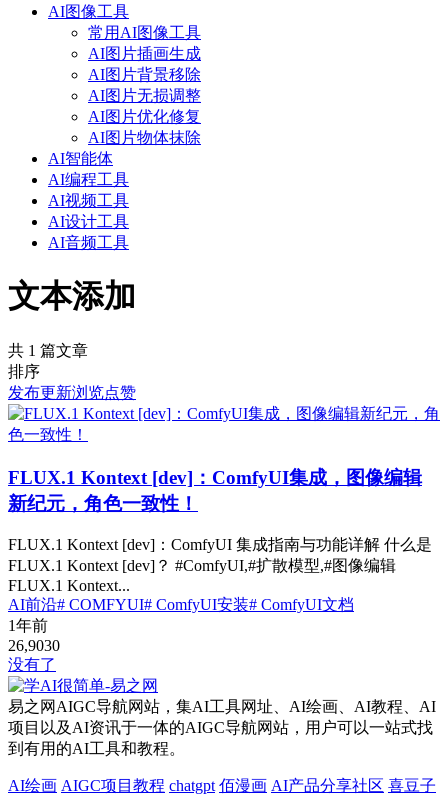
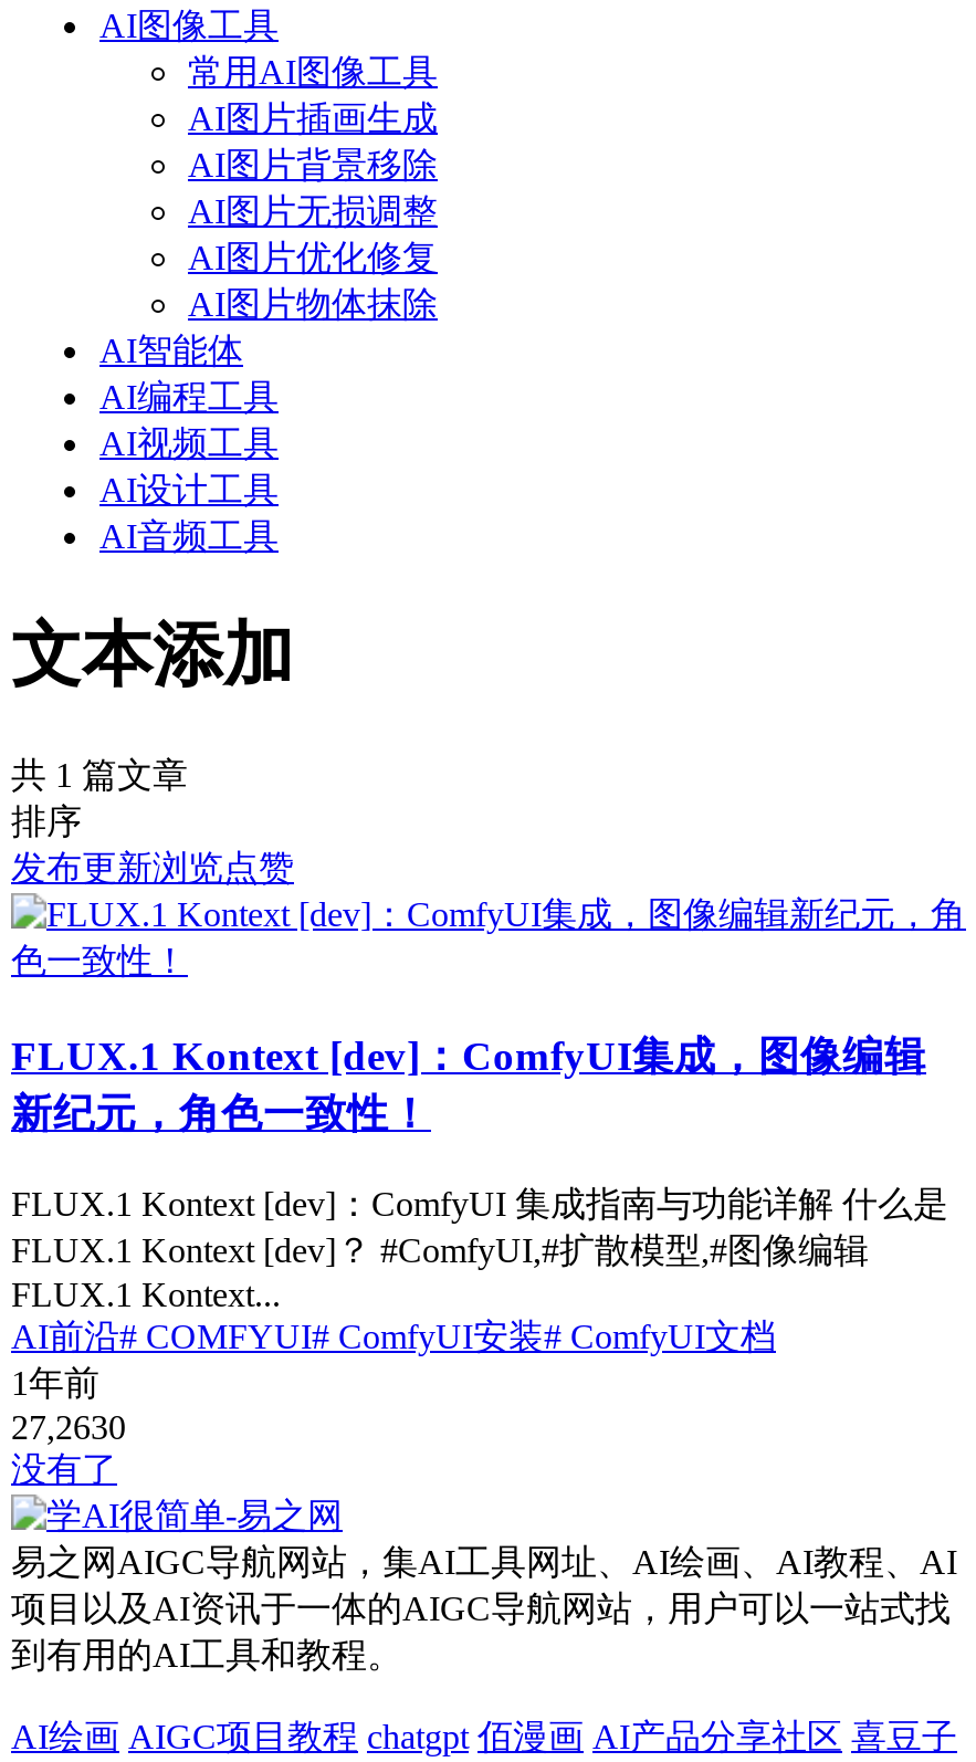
[8,637,60,654] 26,9030 -> [11,1409,126,1447] 27,2630

